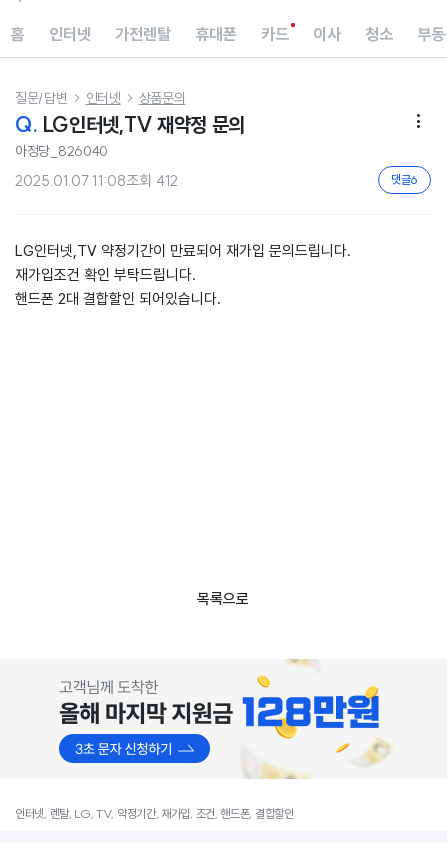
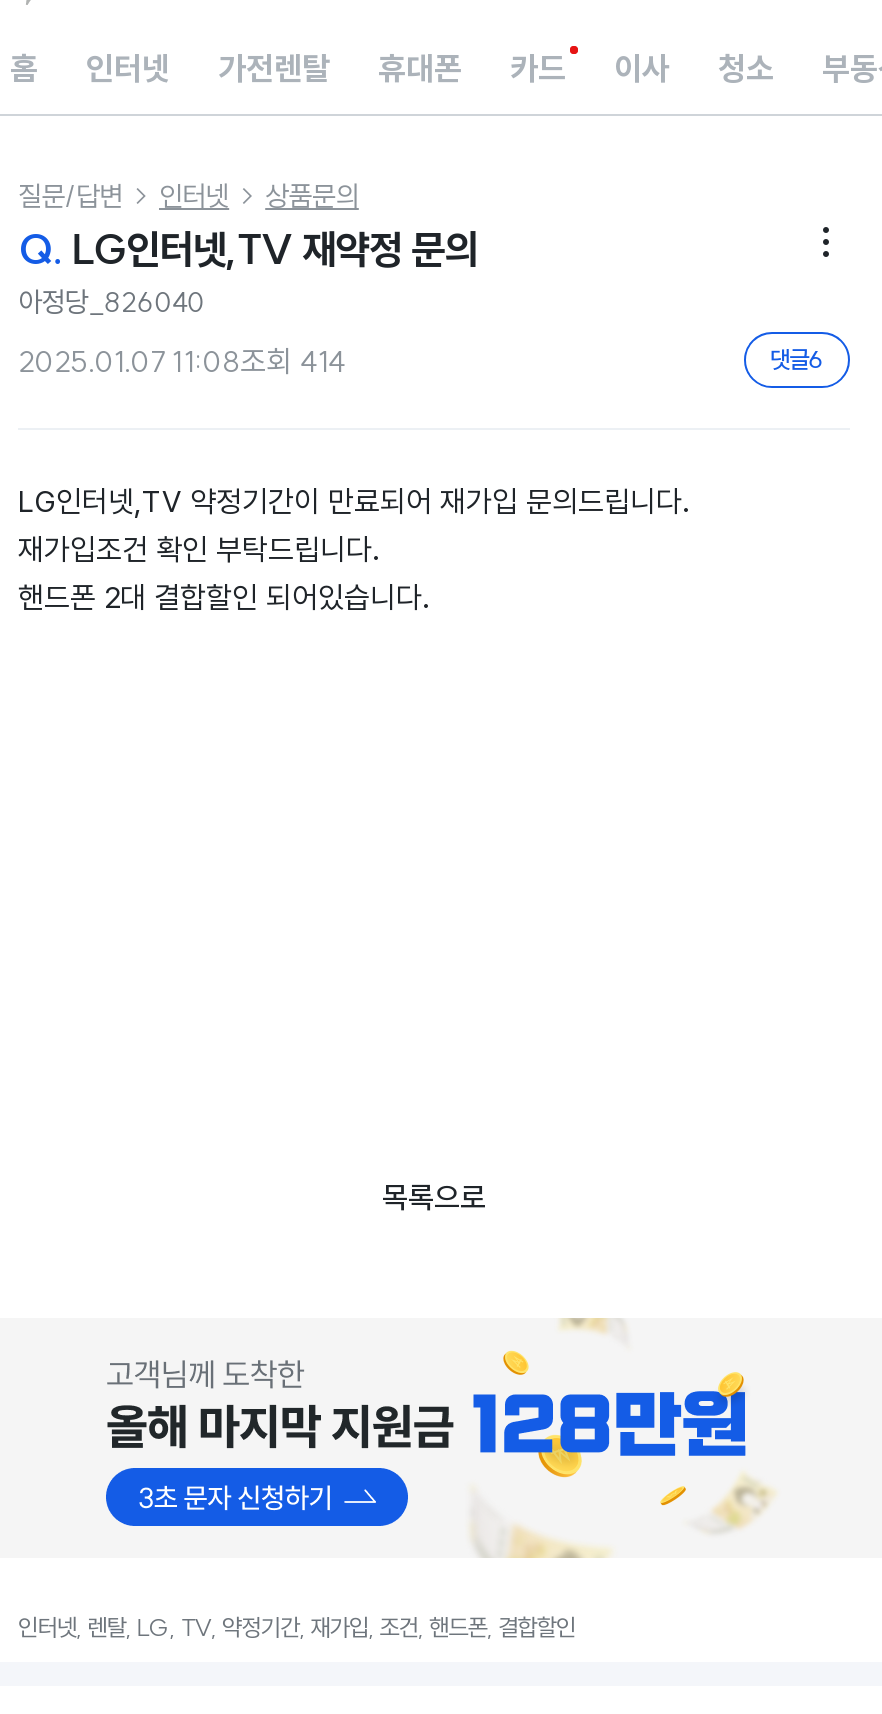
[15,171,178,190] 2025.01.07 11:08조회 412 -> [18,342,346,380] 2025.01.07 11:08조회 414

